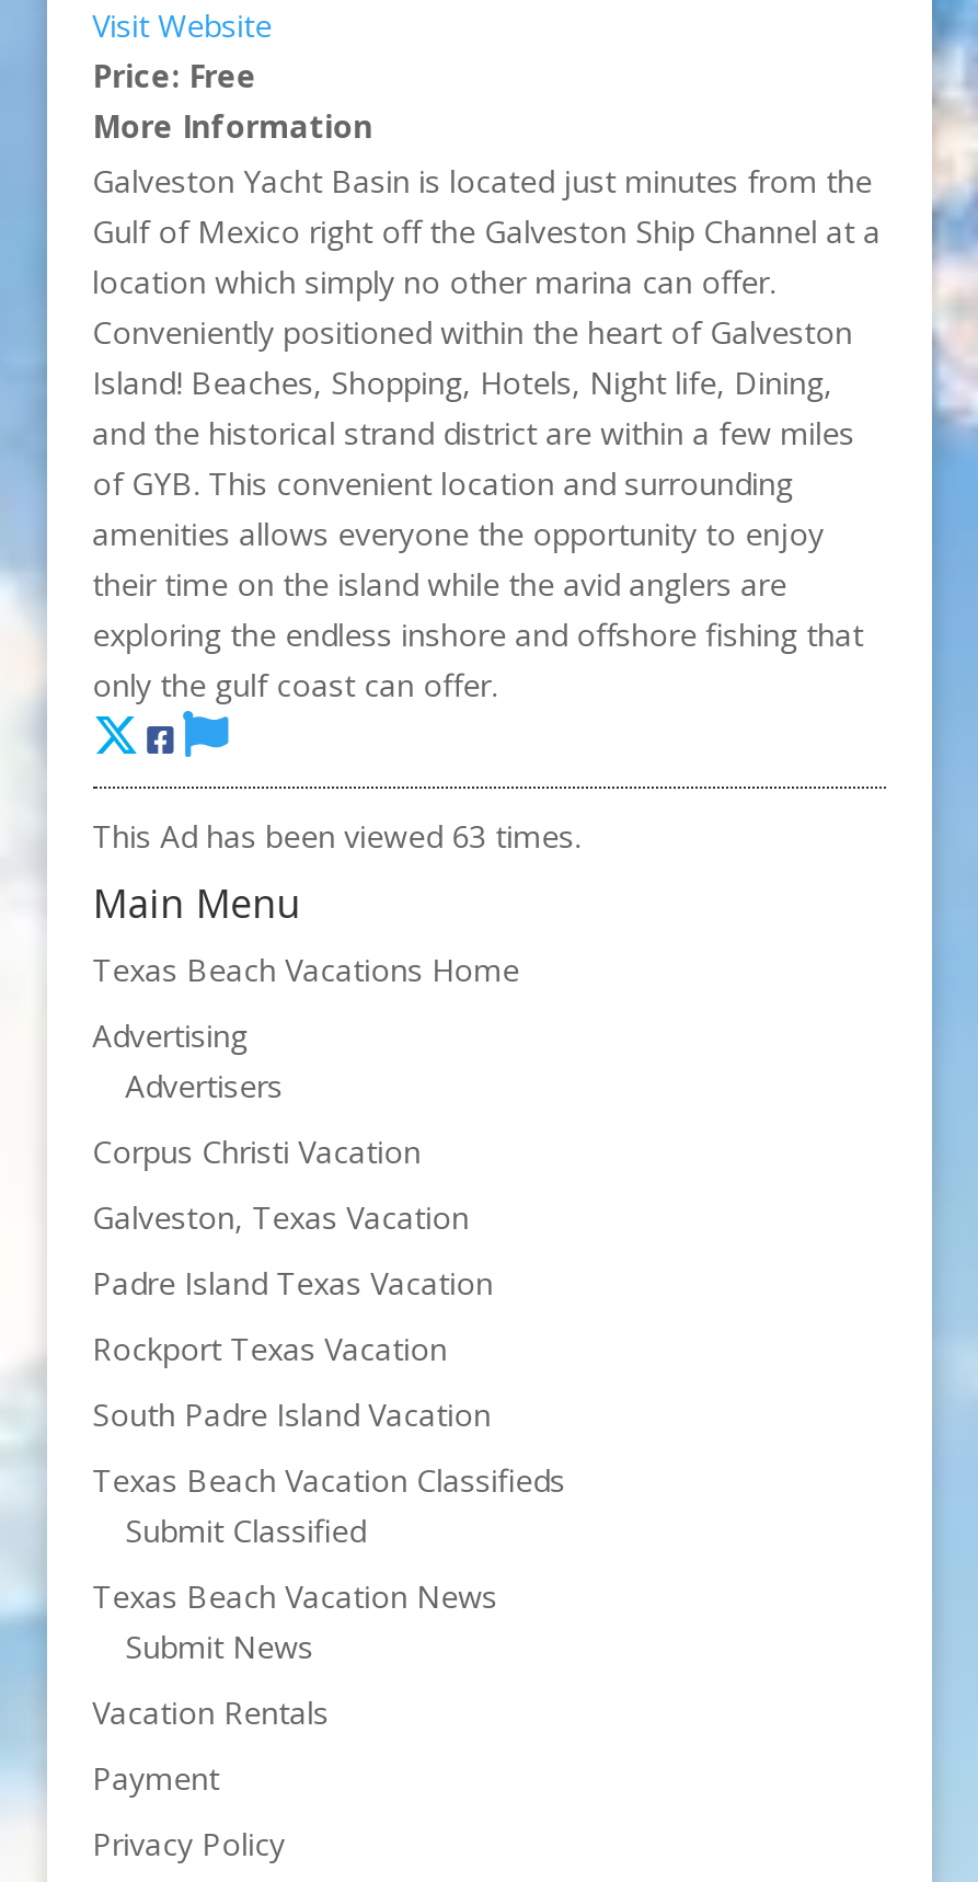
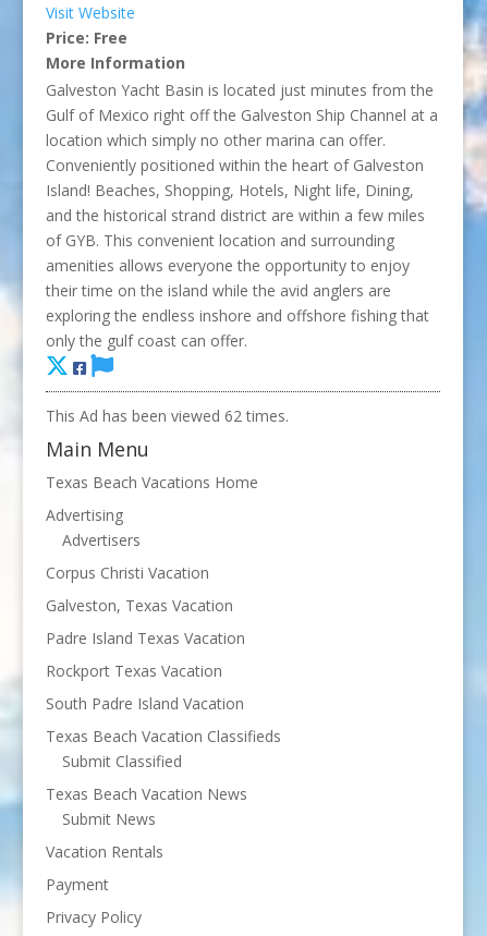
[92,815,581,857] This Ad has been viewed 63 times. -> [45,405,288,426] This Ad has been viewed 62 times.

